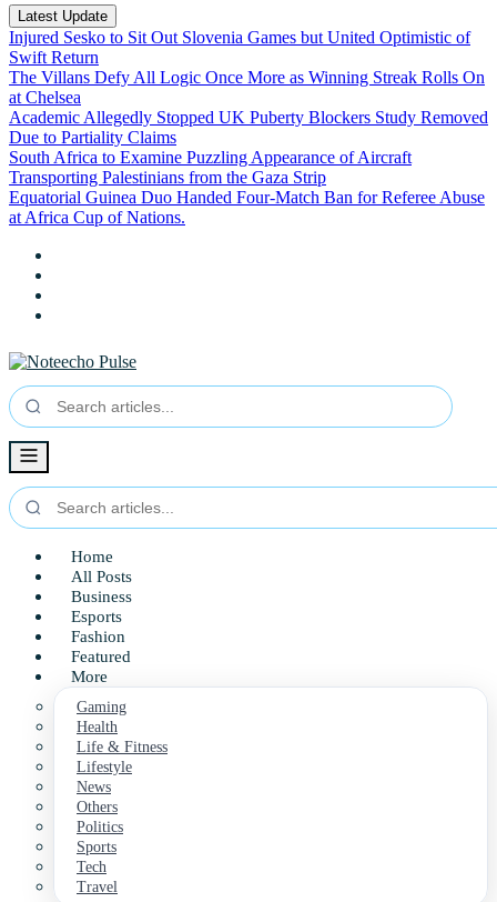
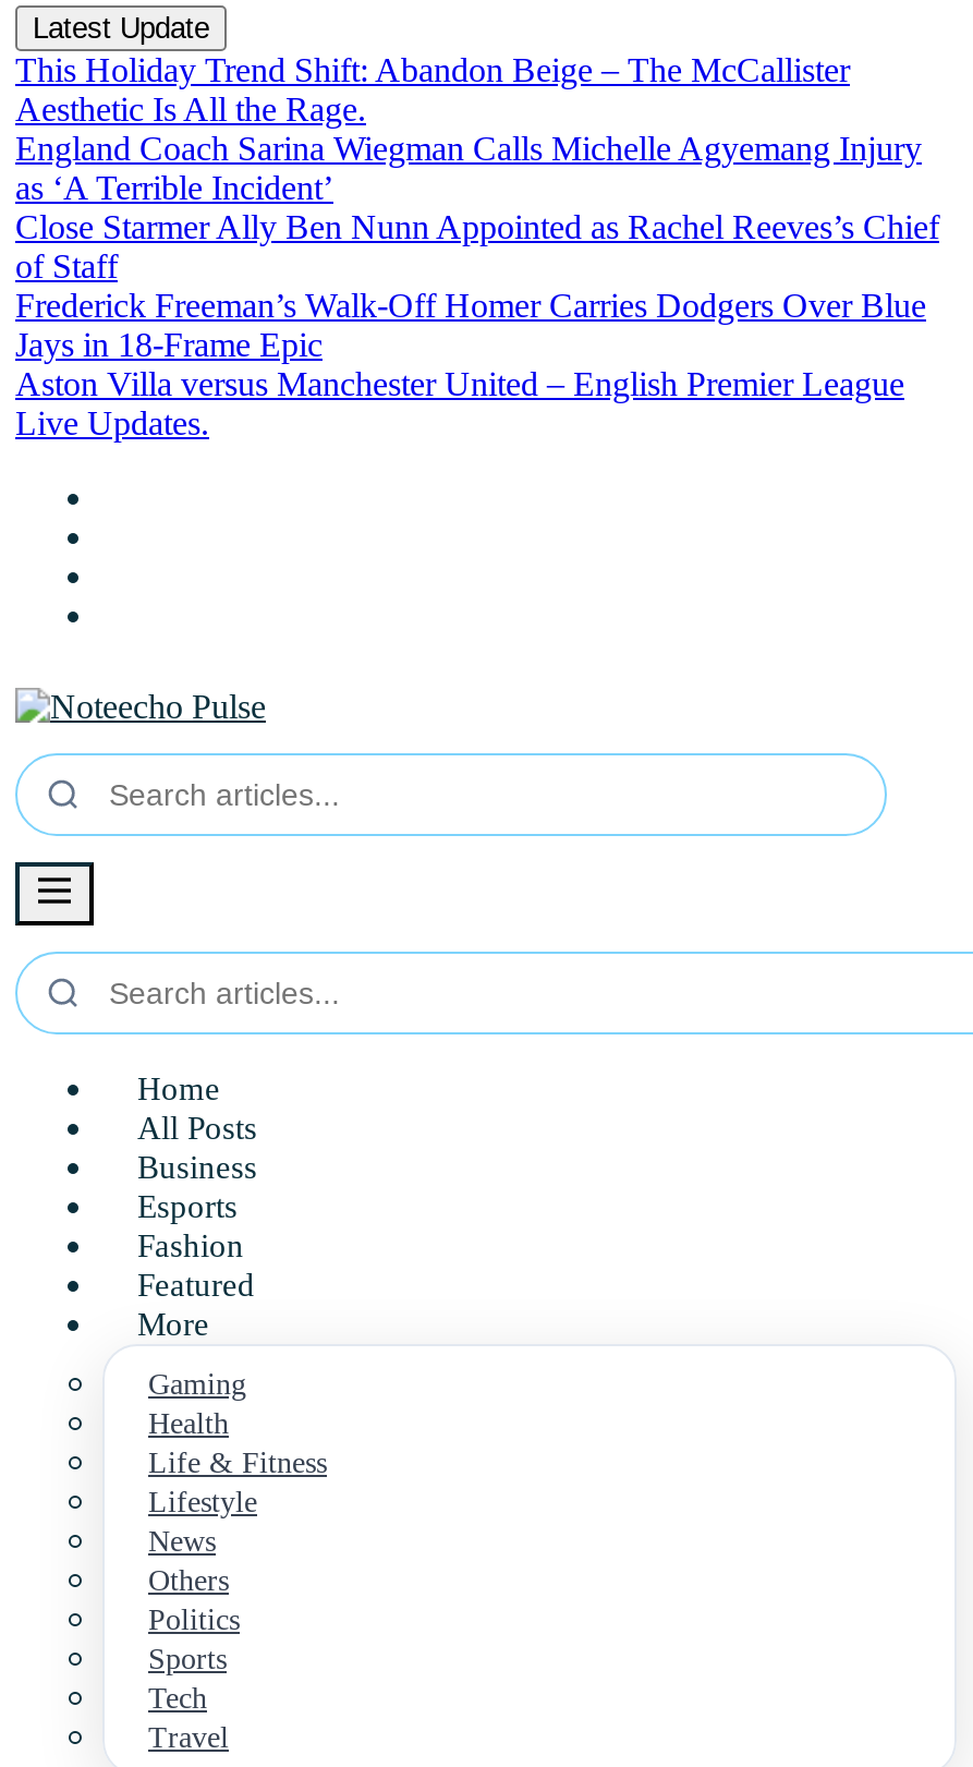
[9,28,488,227] Injured Sesko to Sit Out Slovenia Games but United Optimistic of | Swift Return | The Villans Defy All Logic Once More as Winning Streak Rolls On | at Chelsea | Academic Allegedly Stopped UK Puberty Blockers Study Removed | Due to Partiality Claims | South Africa to Examine Puzzling Appearance of Aircraft | Transporting Palestinians from the Gaza Strip | Equatorial Guinea Duo Handed Four-Match Ban for Referee Abuse | at Africa Cup of Nations. -> [15,51,939,441] This Holiday Trend Shift: Abandon Beige – The McCallister | Aesthetic Is All the Rage. | England Coach Sarina Wiegman Calls Michelle Agyemang Injury | as ‘A Terrible Incident’ | Close Starmer Ally Ben Nunn Appointed as Rachel Reeves’s Chief | of Staff | Frederick Freeman’s Walk-Off Homer Carries Dodgers Over Blue | Jays in 18-Frame Epic | Aston Villa versus Manchester United – English Premier League | Live Updates.

